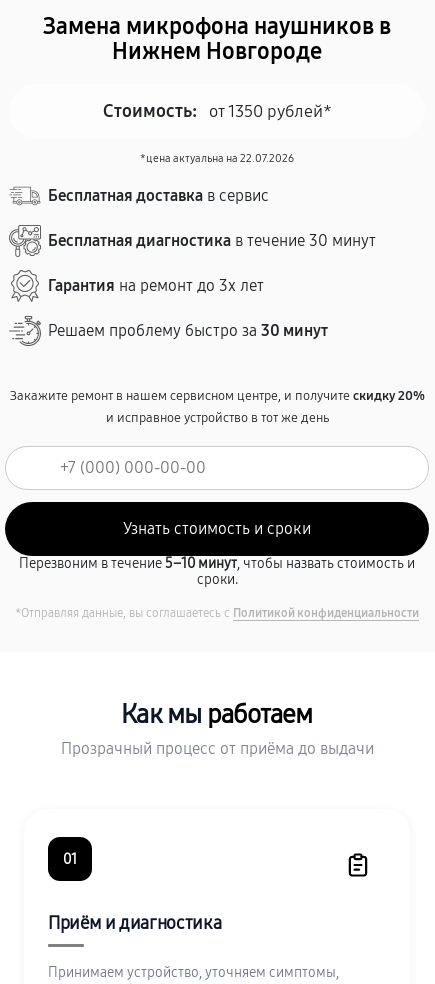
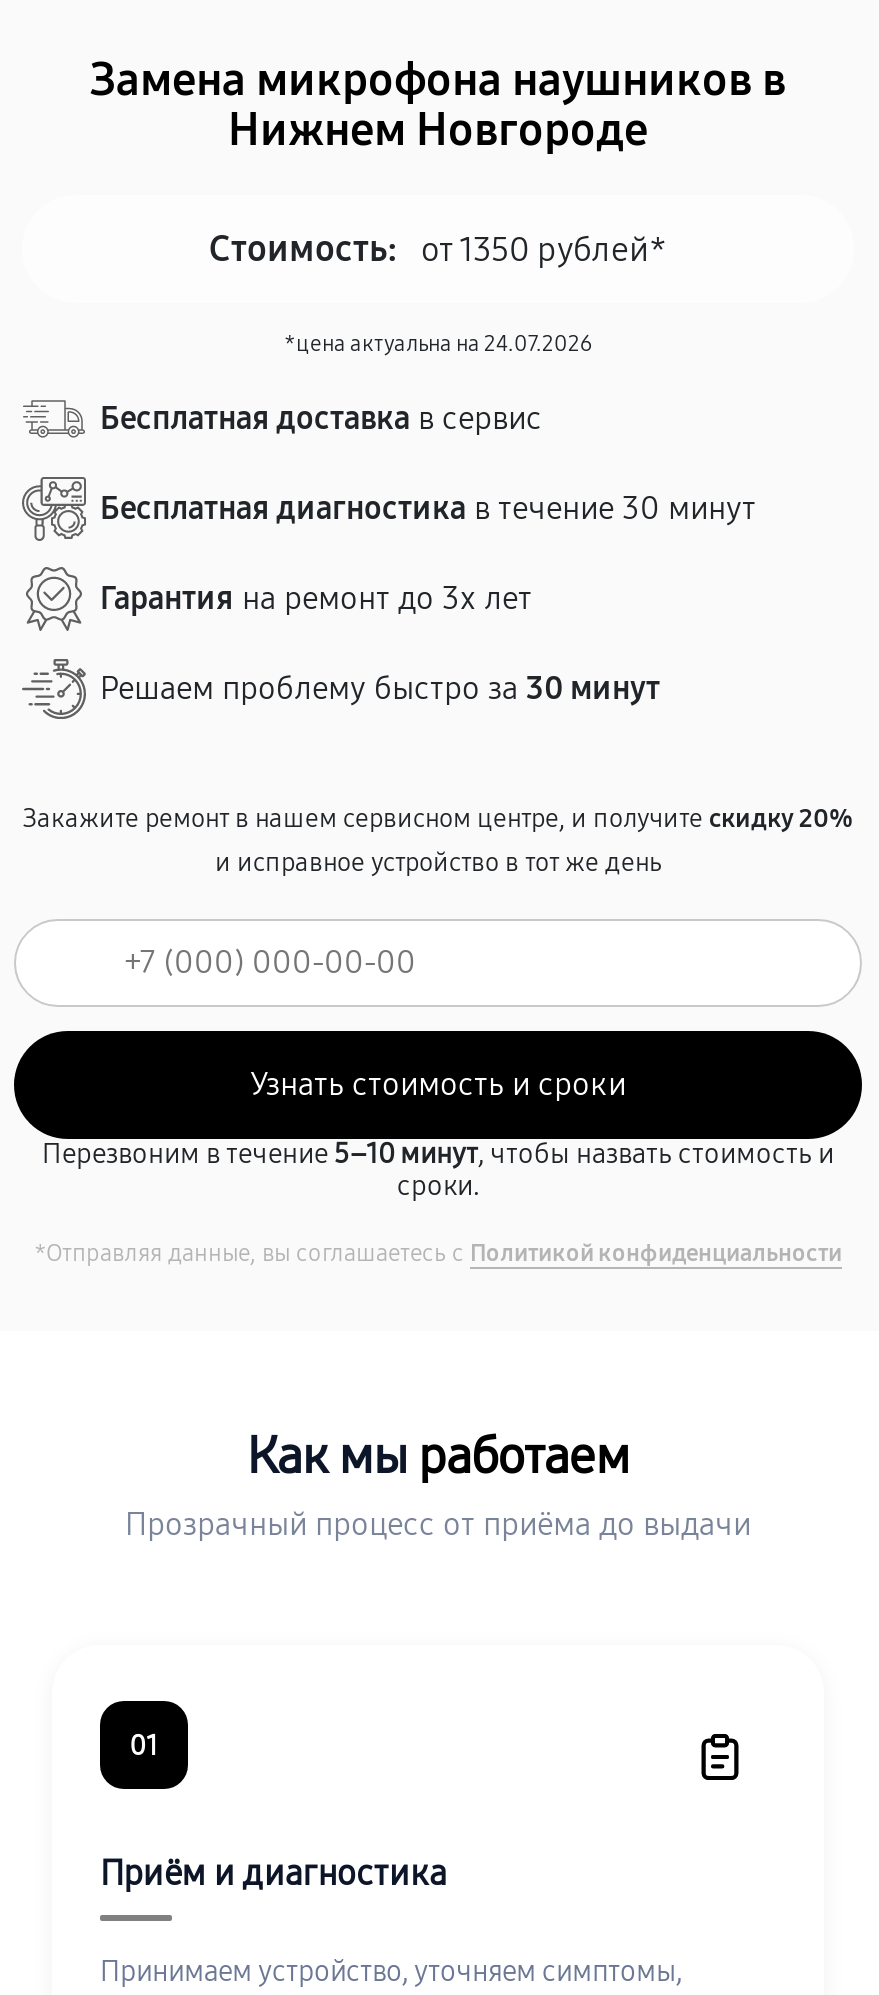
[140,152,294,165] *цена актуальна на 22.07.2026 -> [284,331,592,357] *цена актуальна на 24.07.2026

